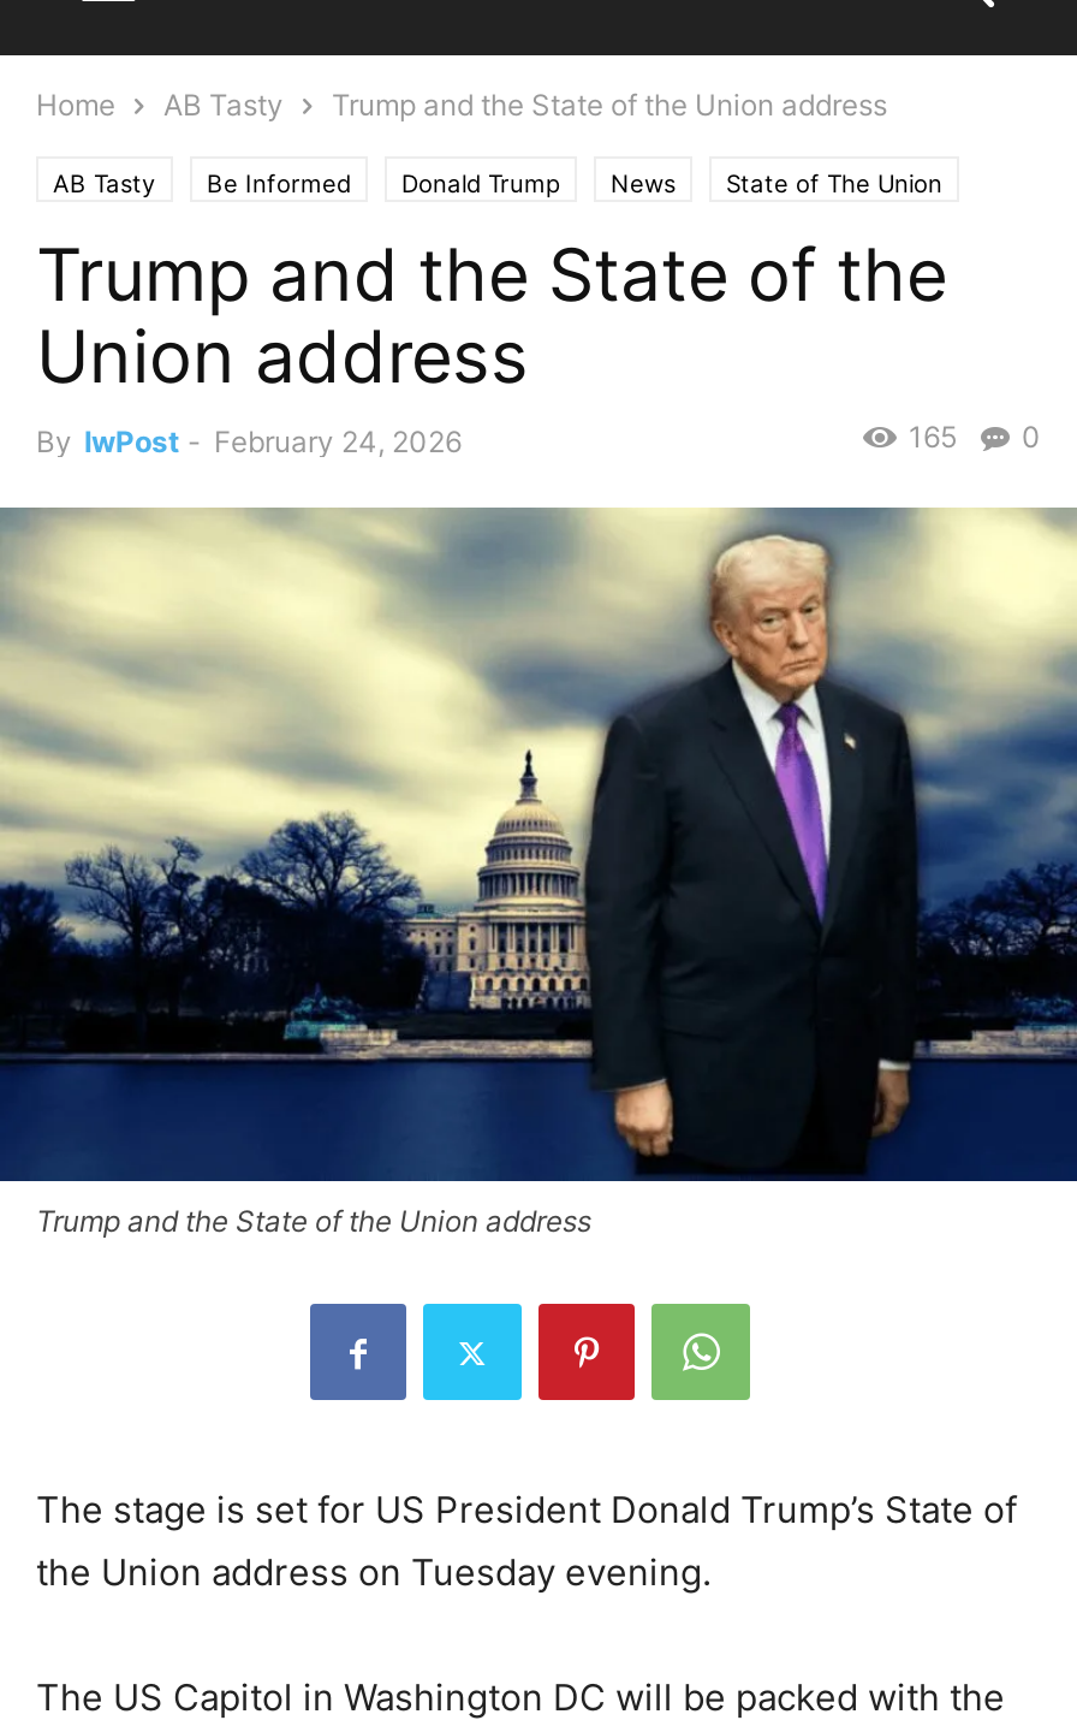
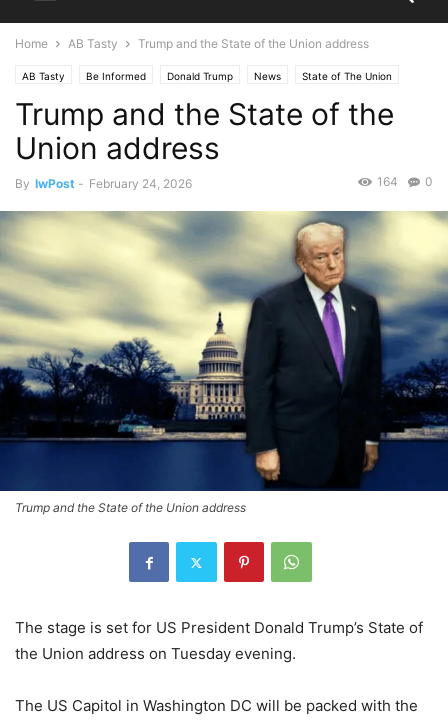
[909,419,1041,455] 165 0 -> [377,174,433,189] 164 0

